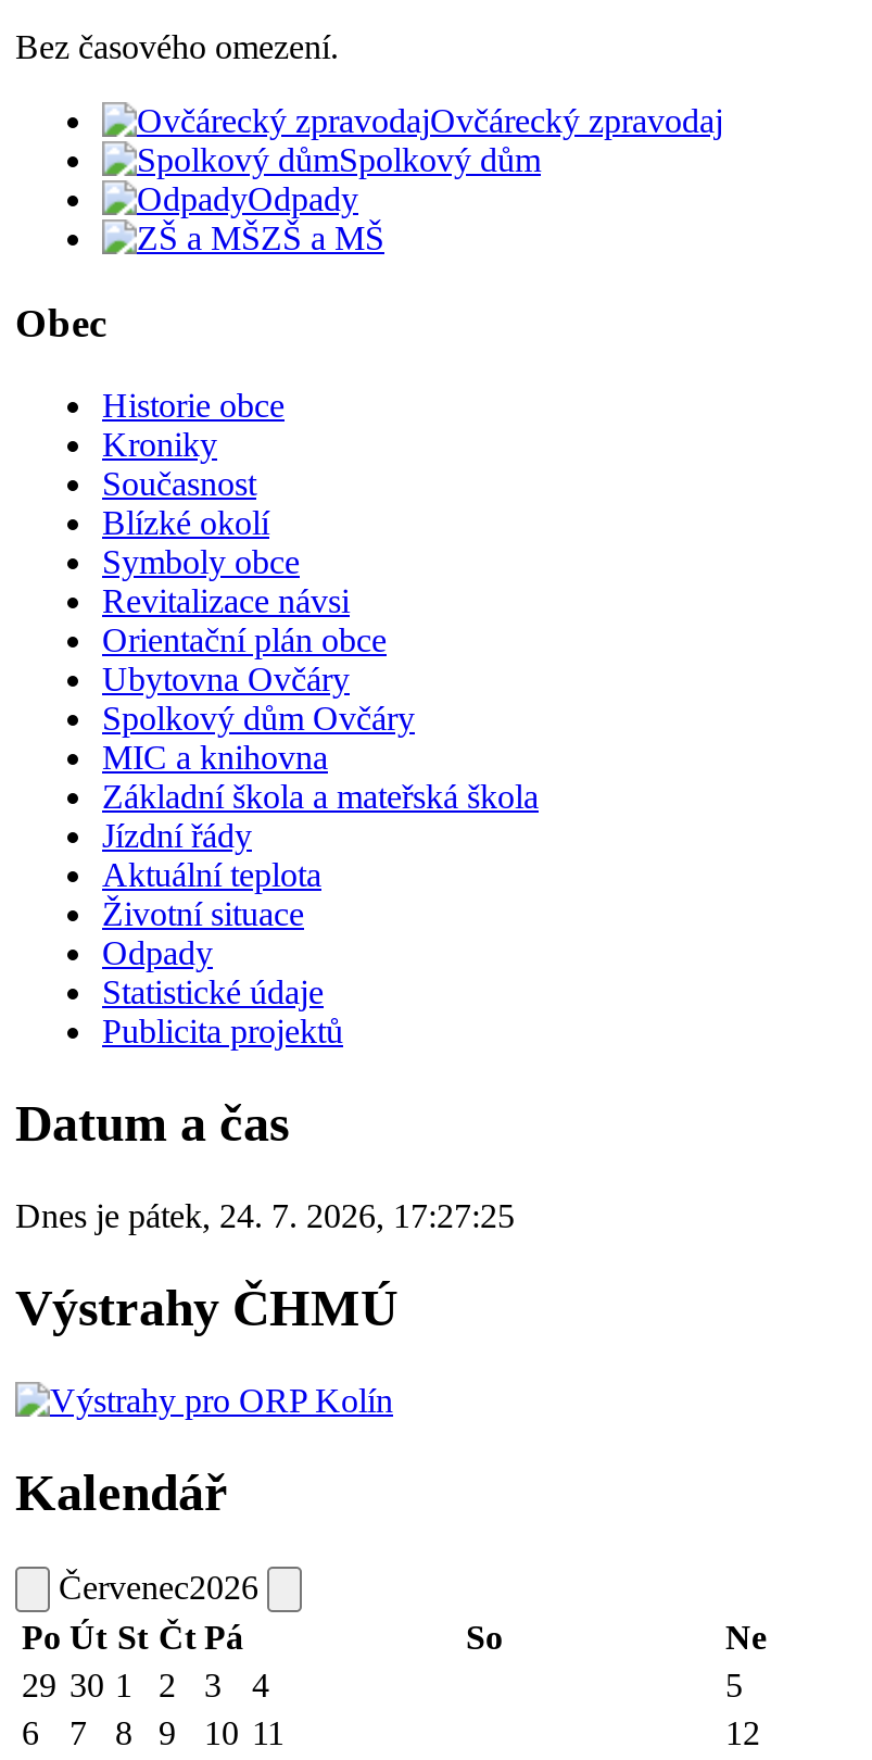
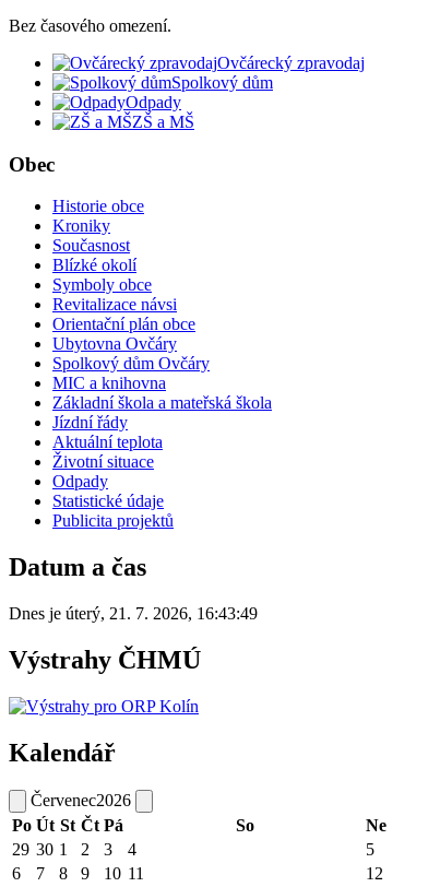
[15,1197,515,1234] Dnes je pátek, 24. 7. 2026, 17:27:25 -> [9,604,258,623] Dnes je úterý, 21. 7. 2026, 16:43:49

